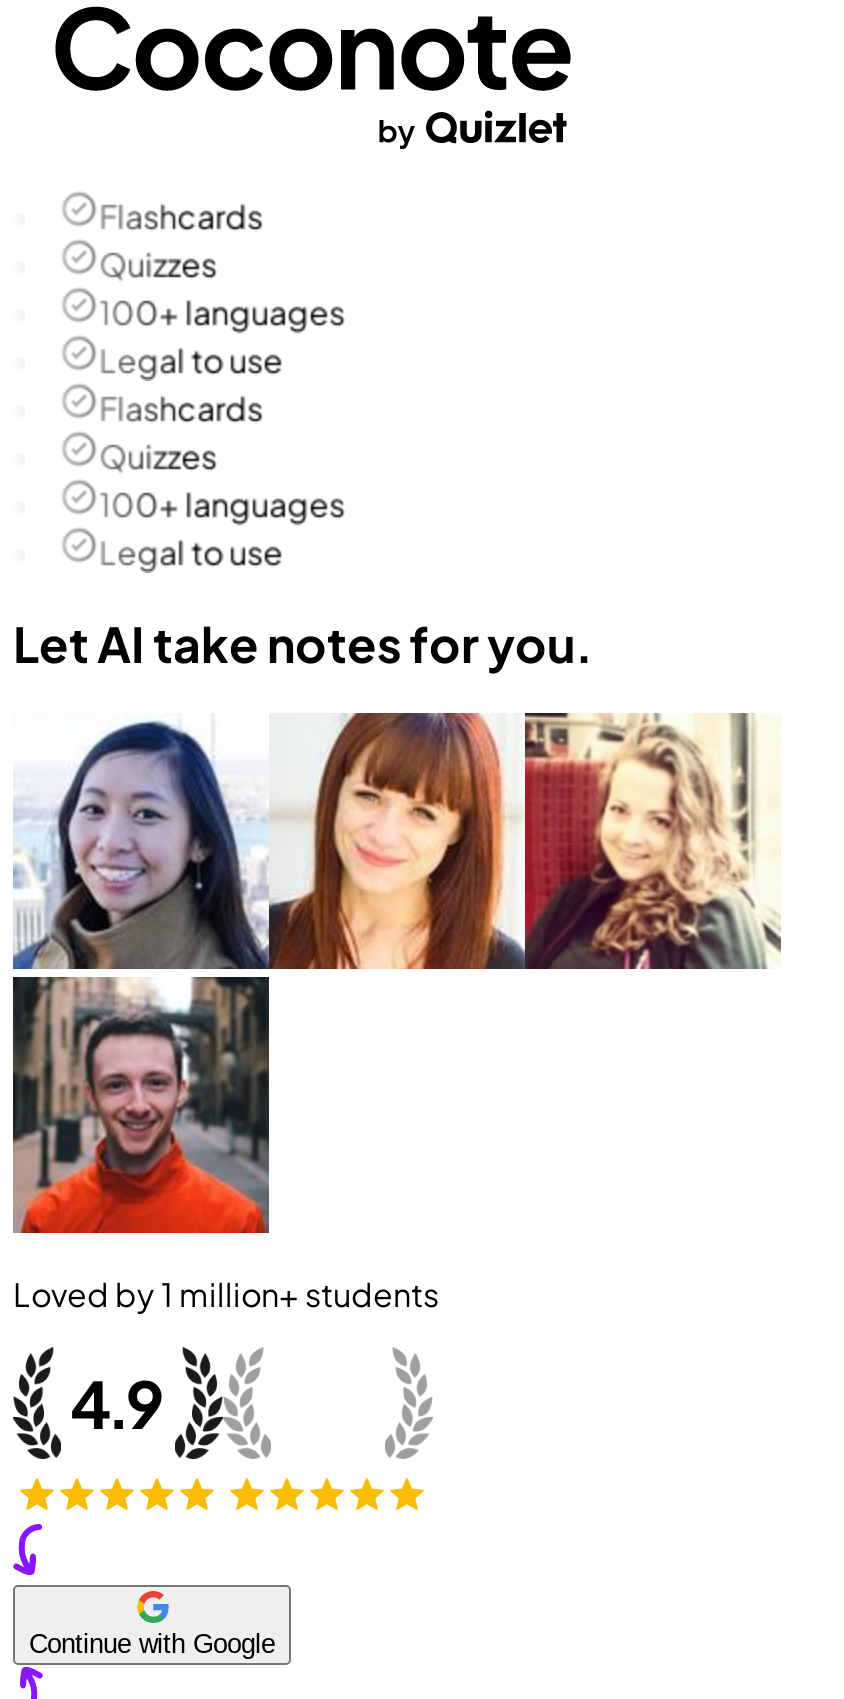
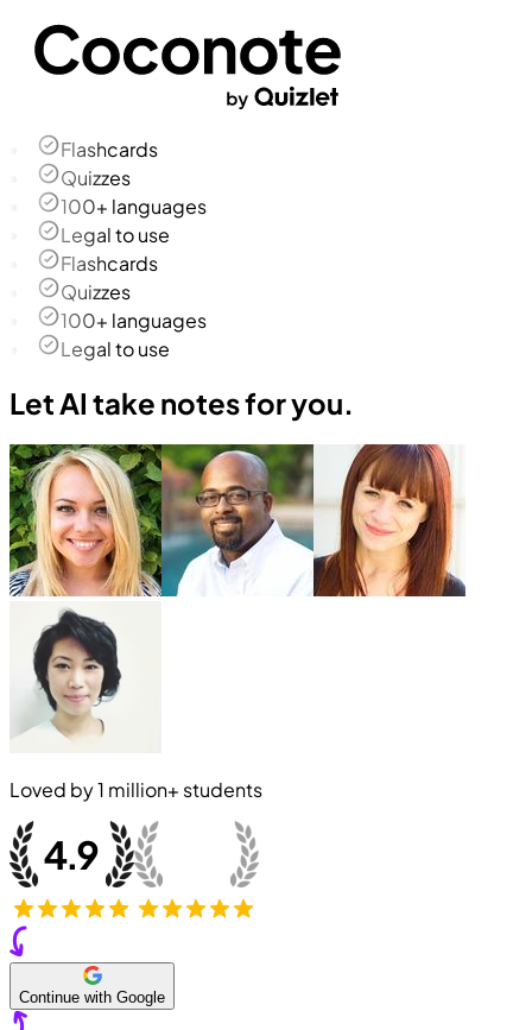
[11,711,783,1235] [image] -> [8,443,467,753] [image]

